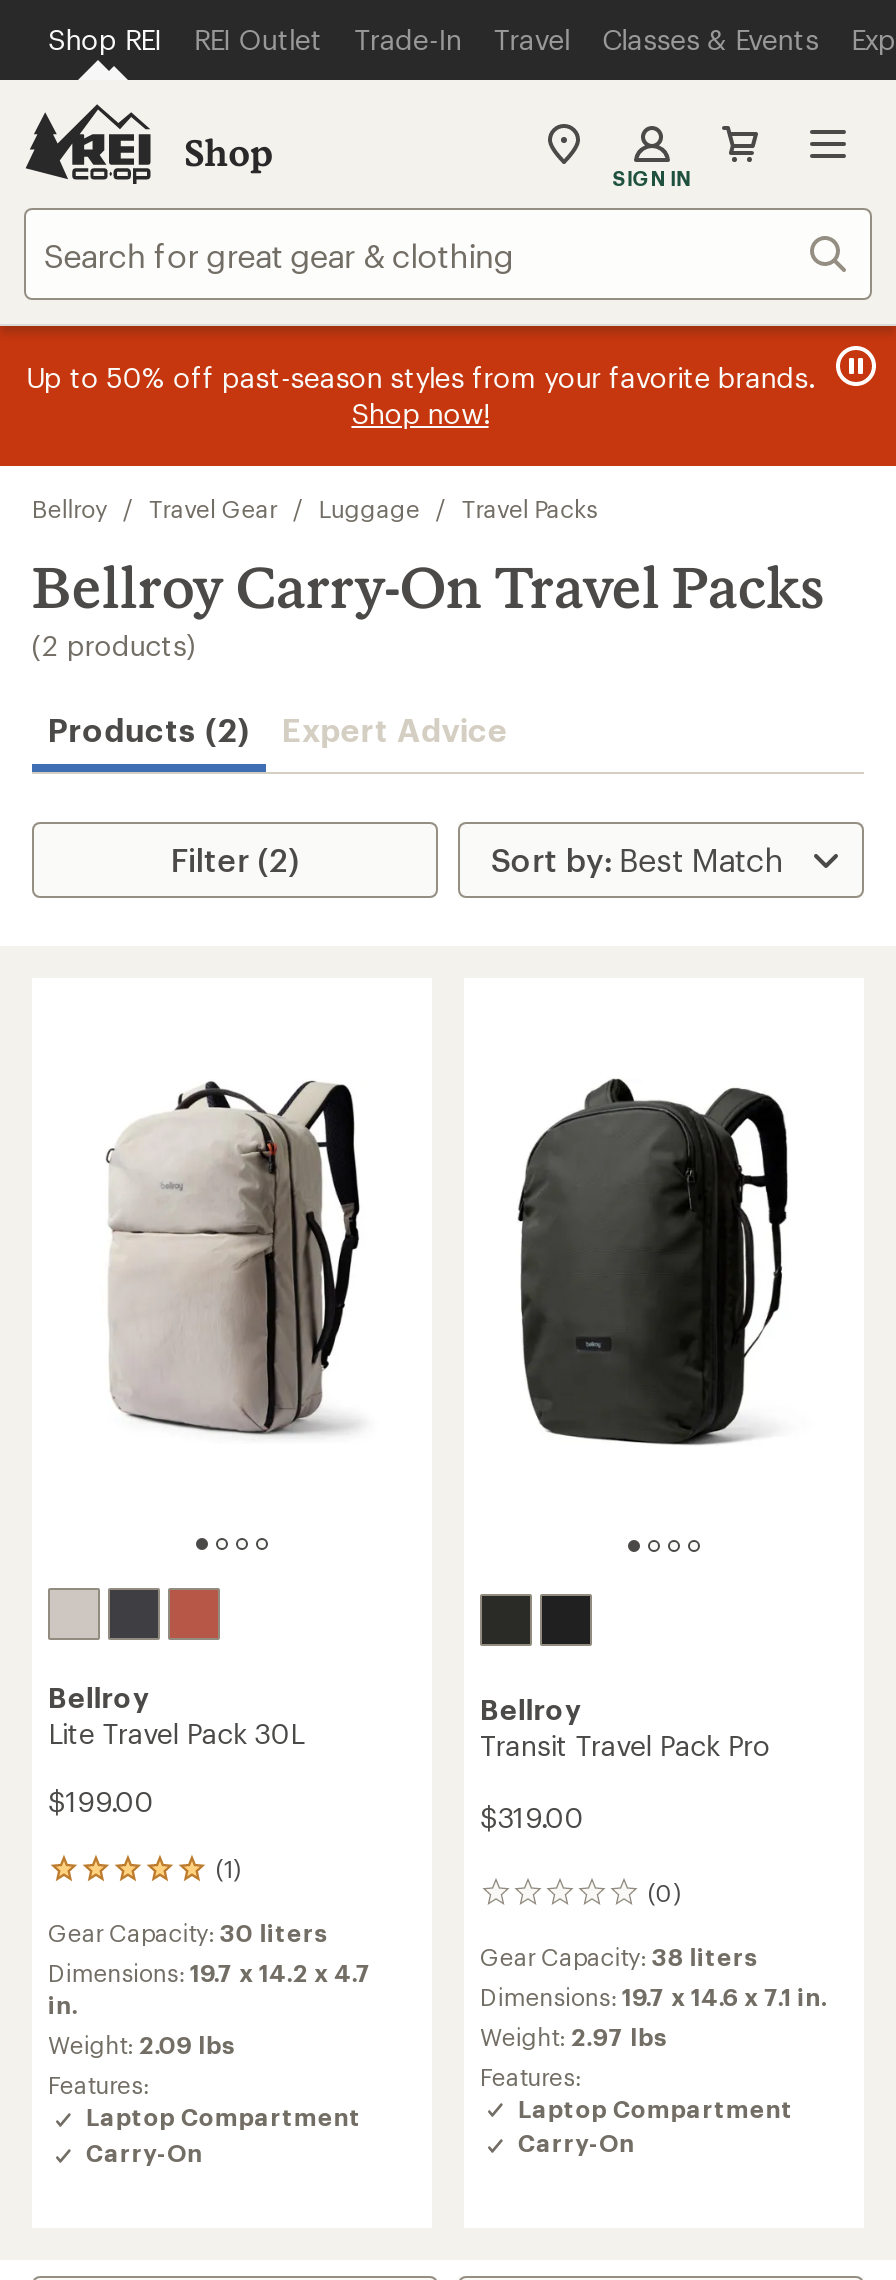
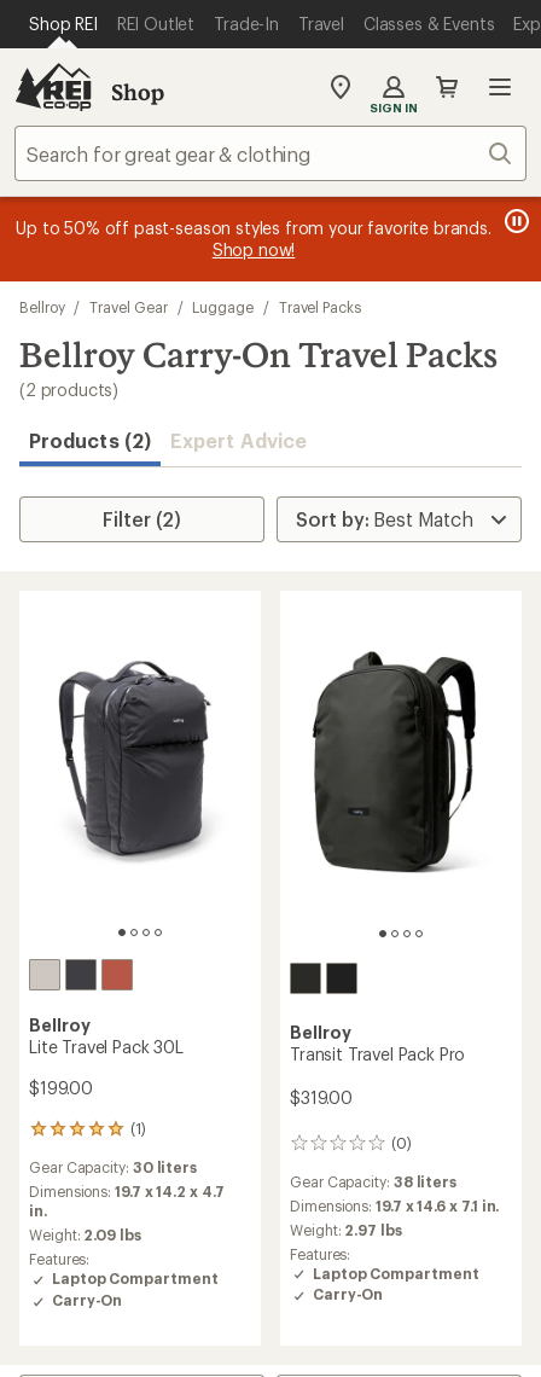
[98,1080,362,1438] [image] -> [58,653,217,867] [image]

